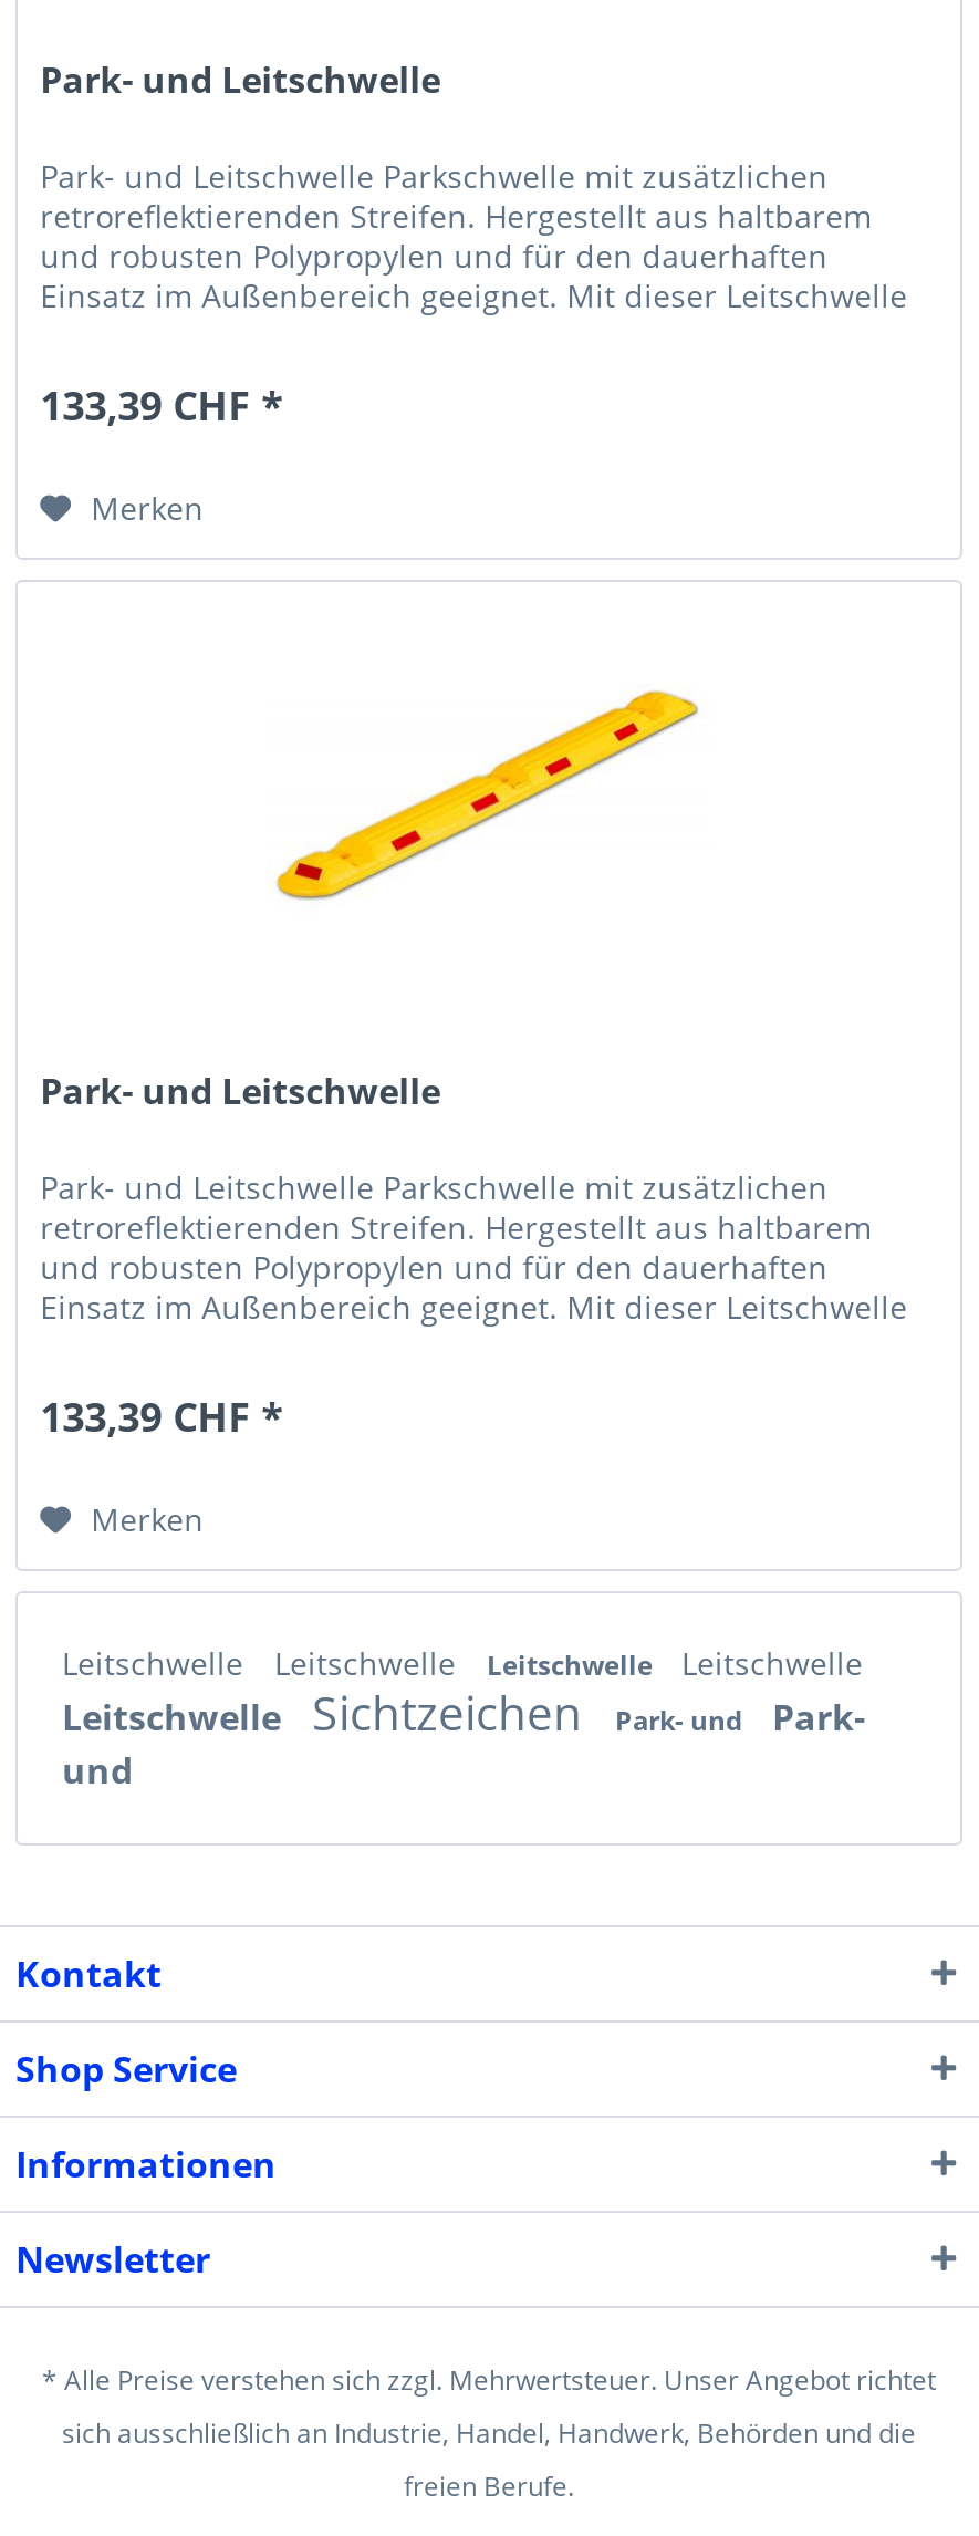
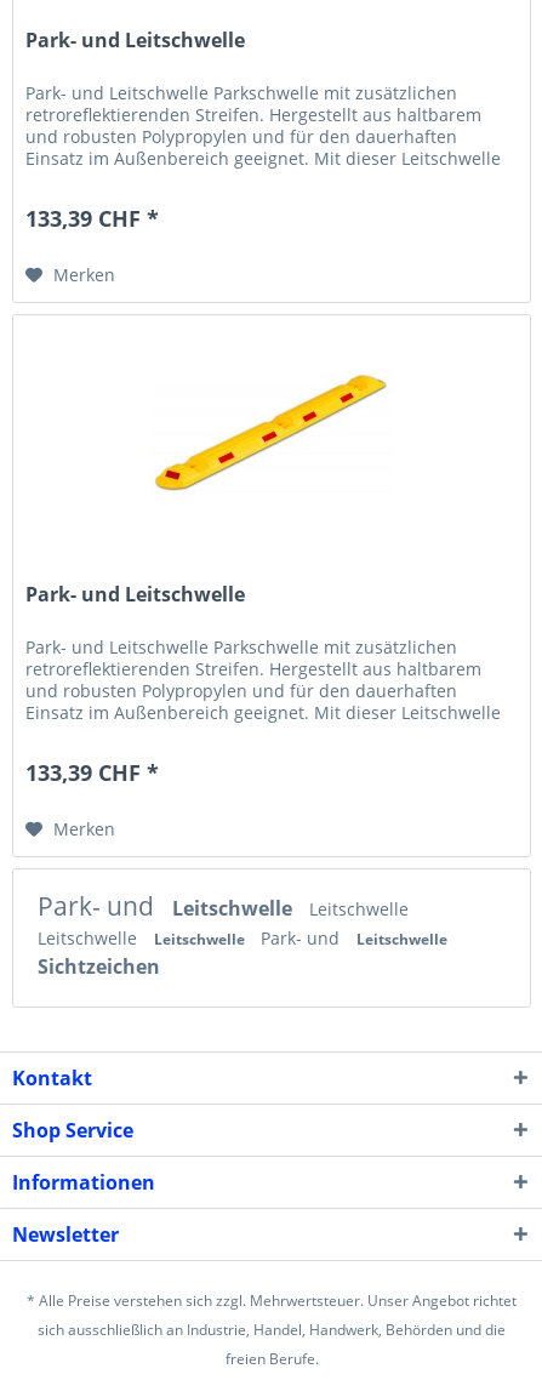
[62,1642,865,1794] Leitschwelle Leitschwelle Leitschwelle Leitschwelle | Leitschwelle Sichtzeichen Park- und Park- | und -> [38,889,447,980] Park- und Leitschwelle Leitschwelle | Leitschwelle Leitschwelle Park- und Leitschwelle | Sichtzeichen

